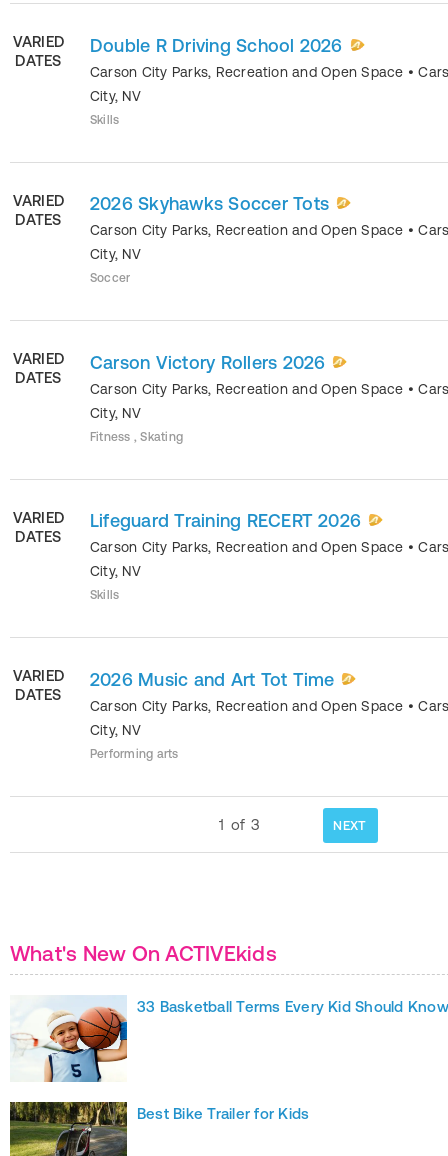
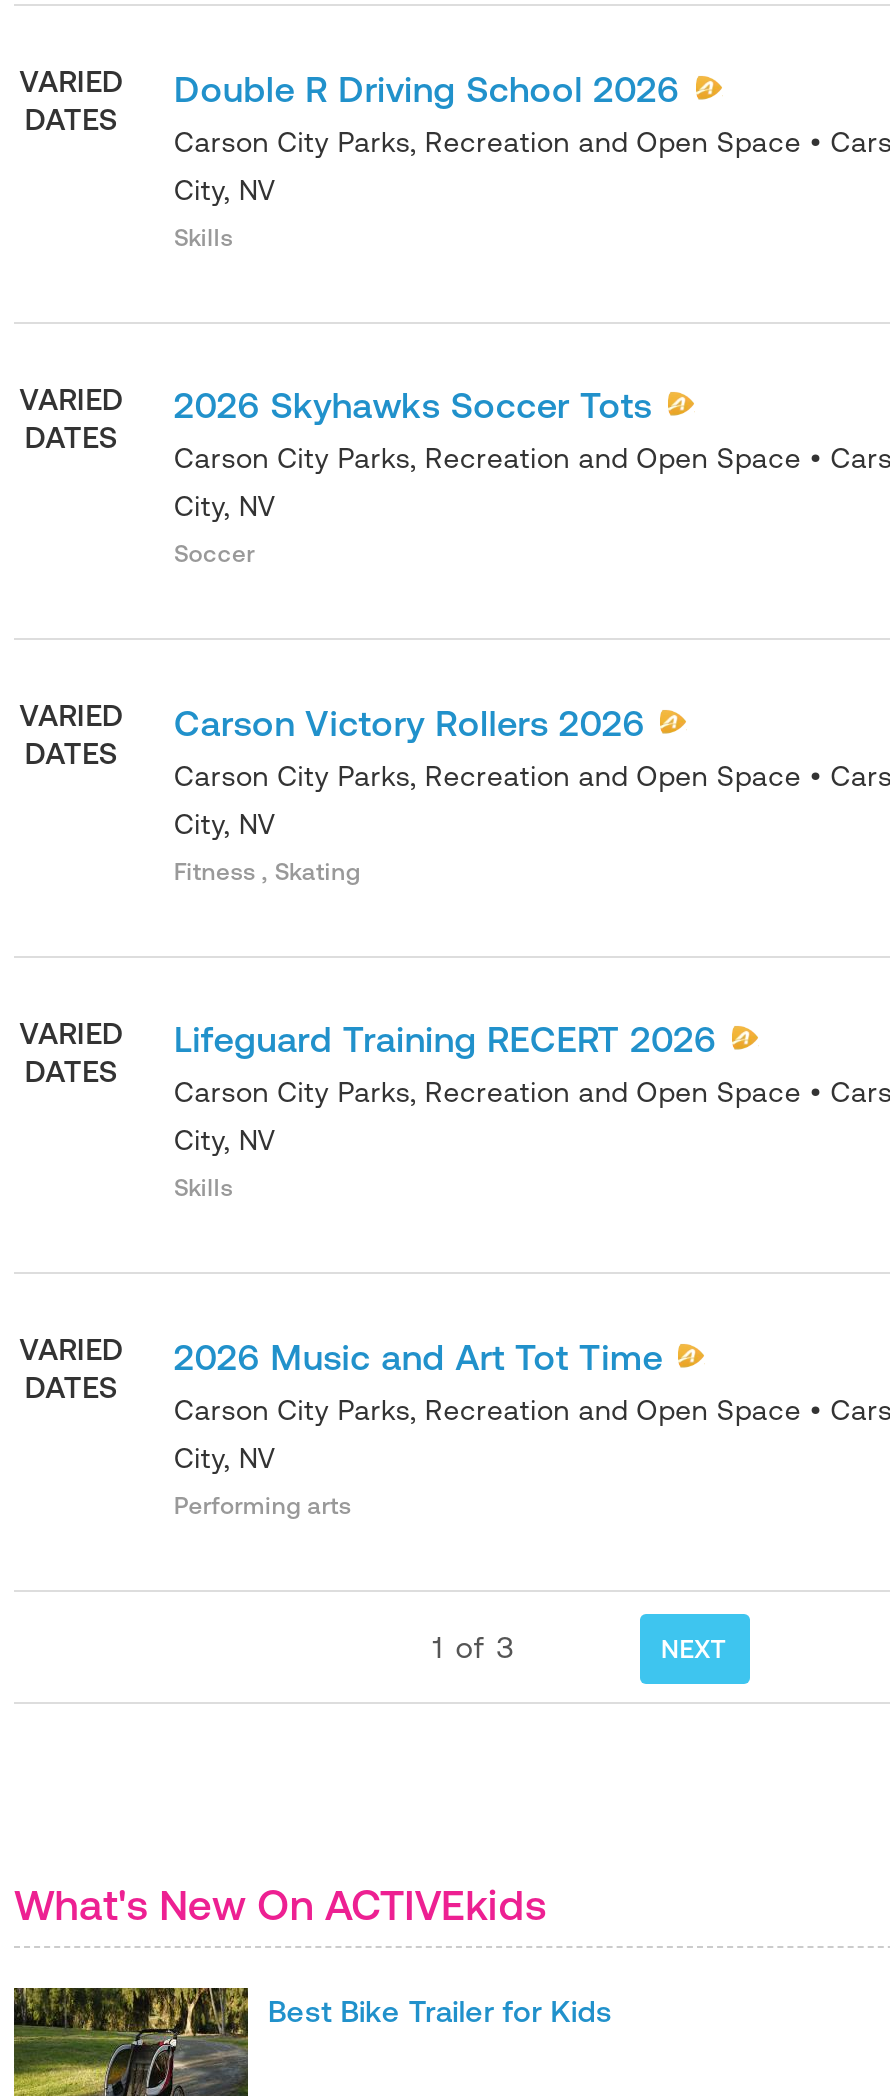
[10,995,448,1083] [image] | 33 Basketball Terms Every Kid Should Know -> none

